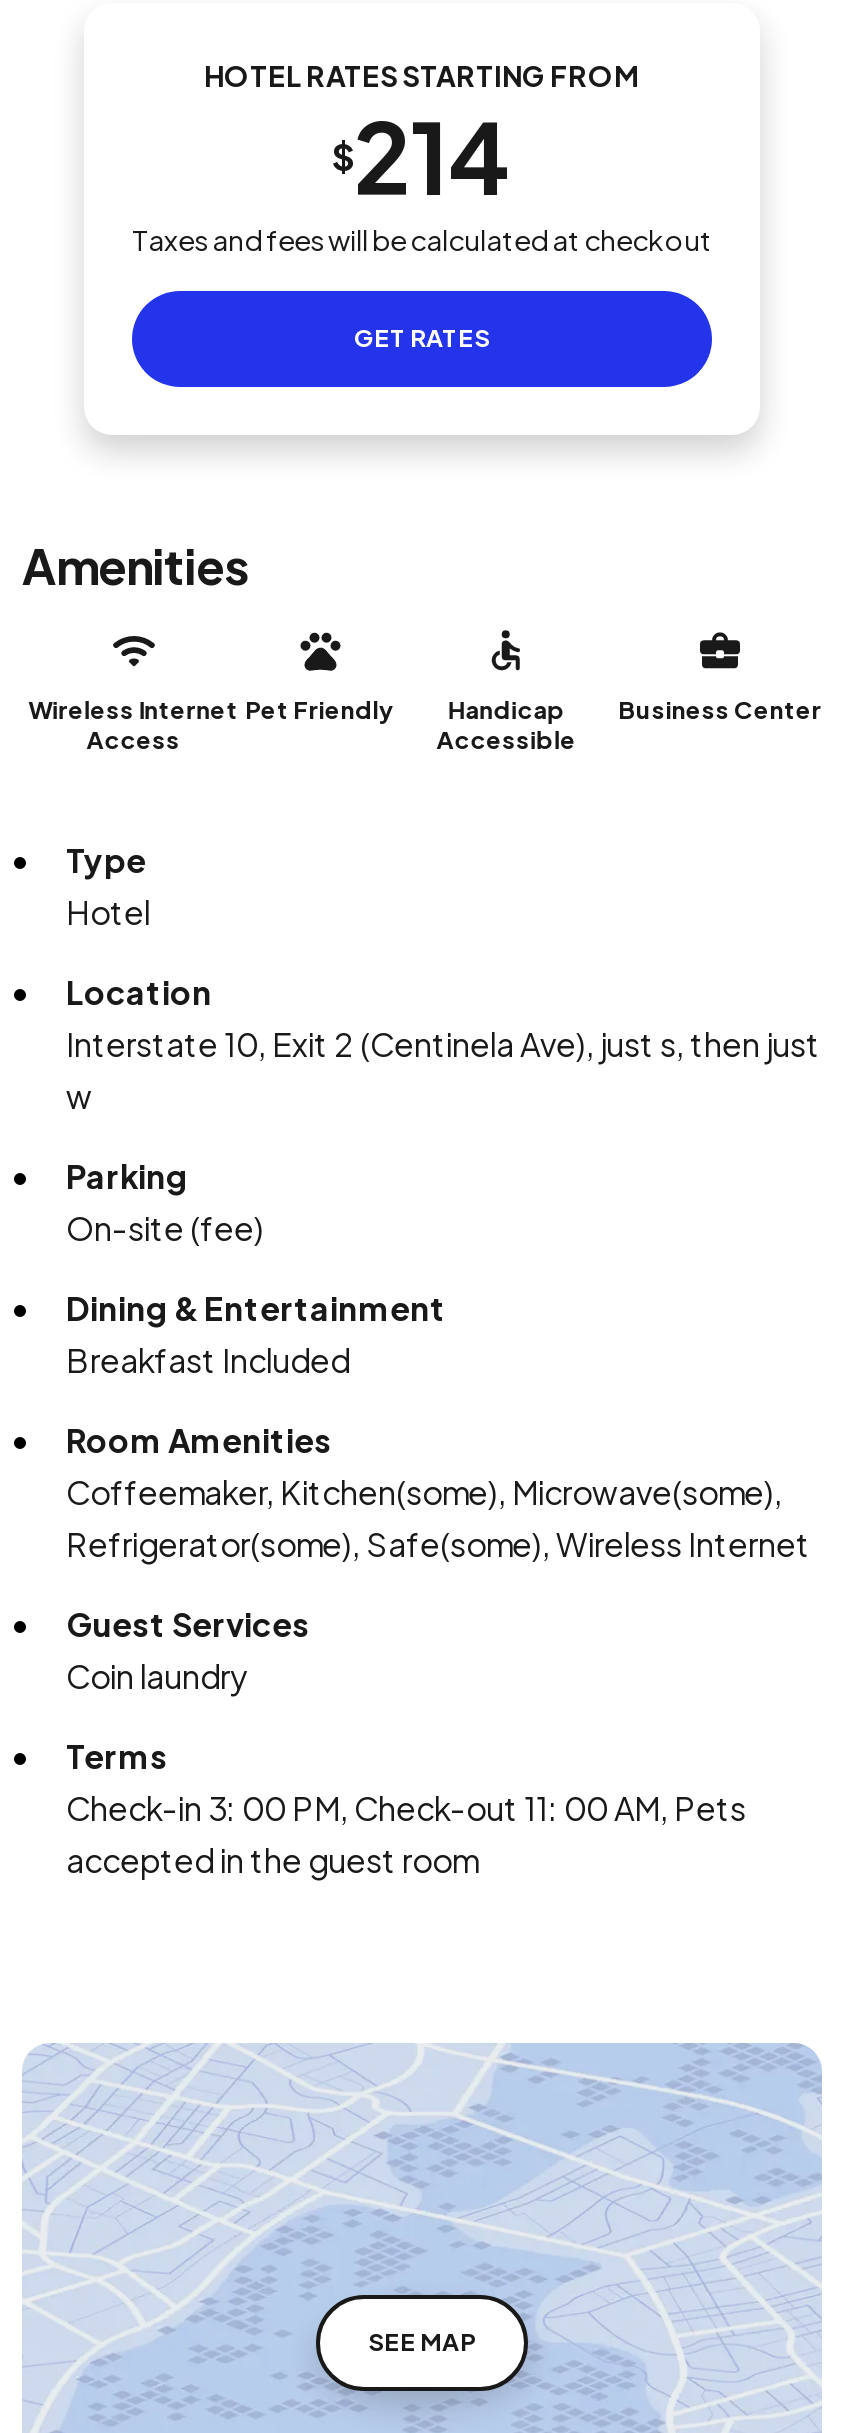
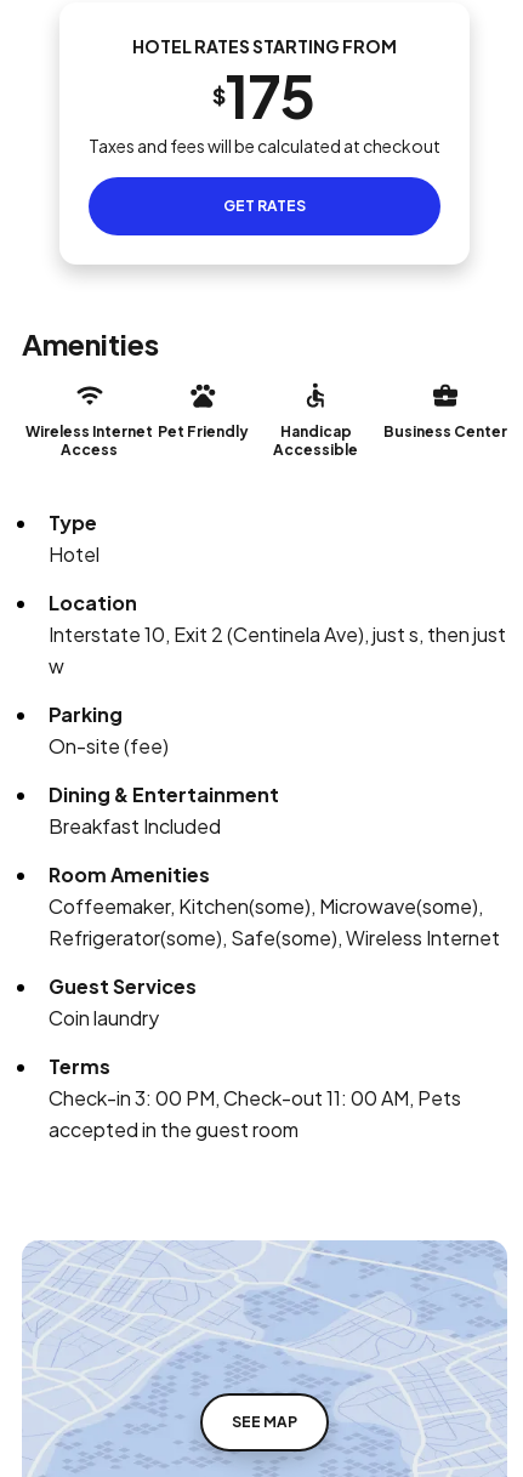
[332,95,512,217] $214 -> [213,58,316,132] $175

